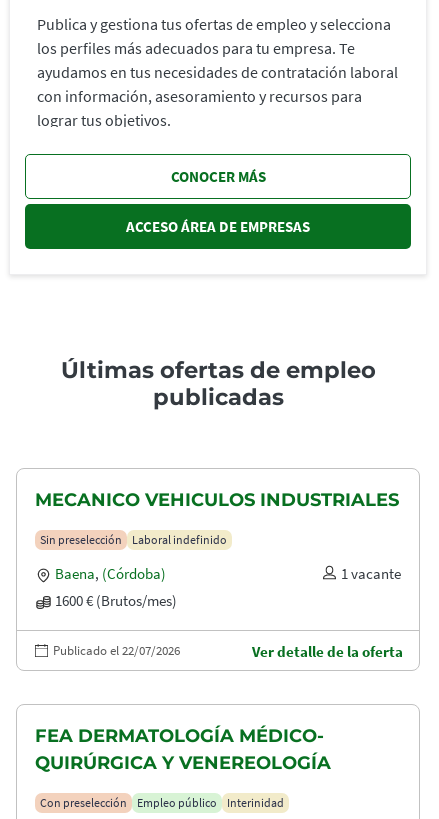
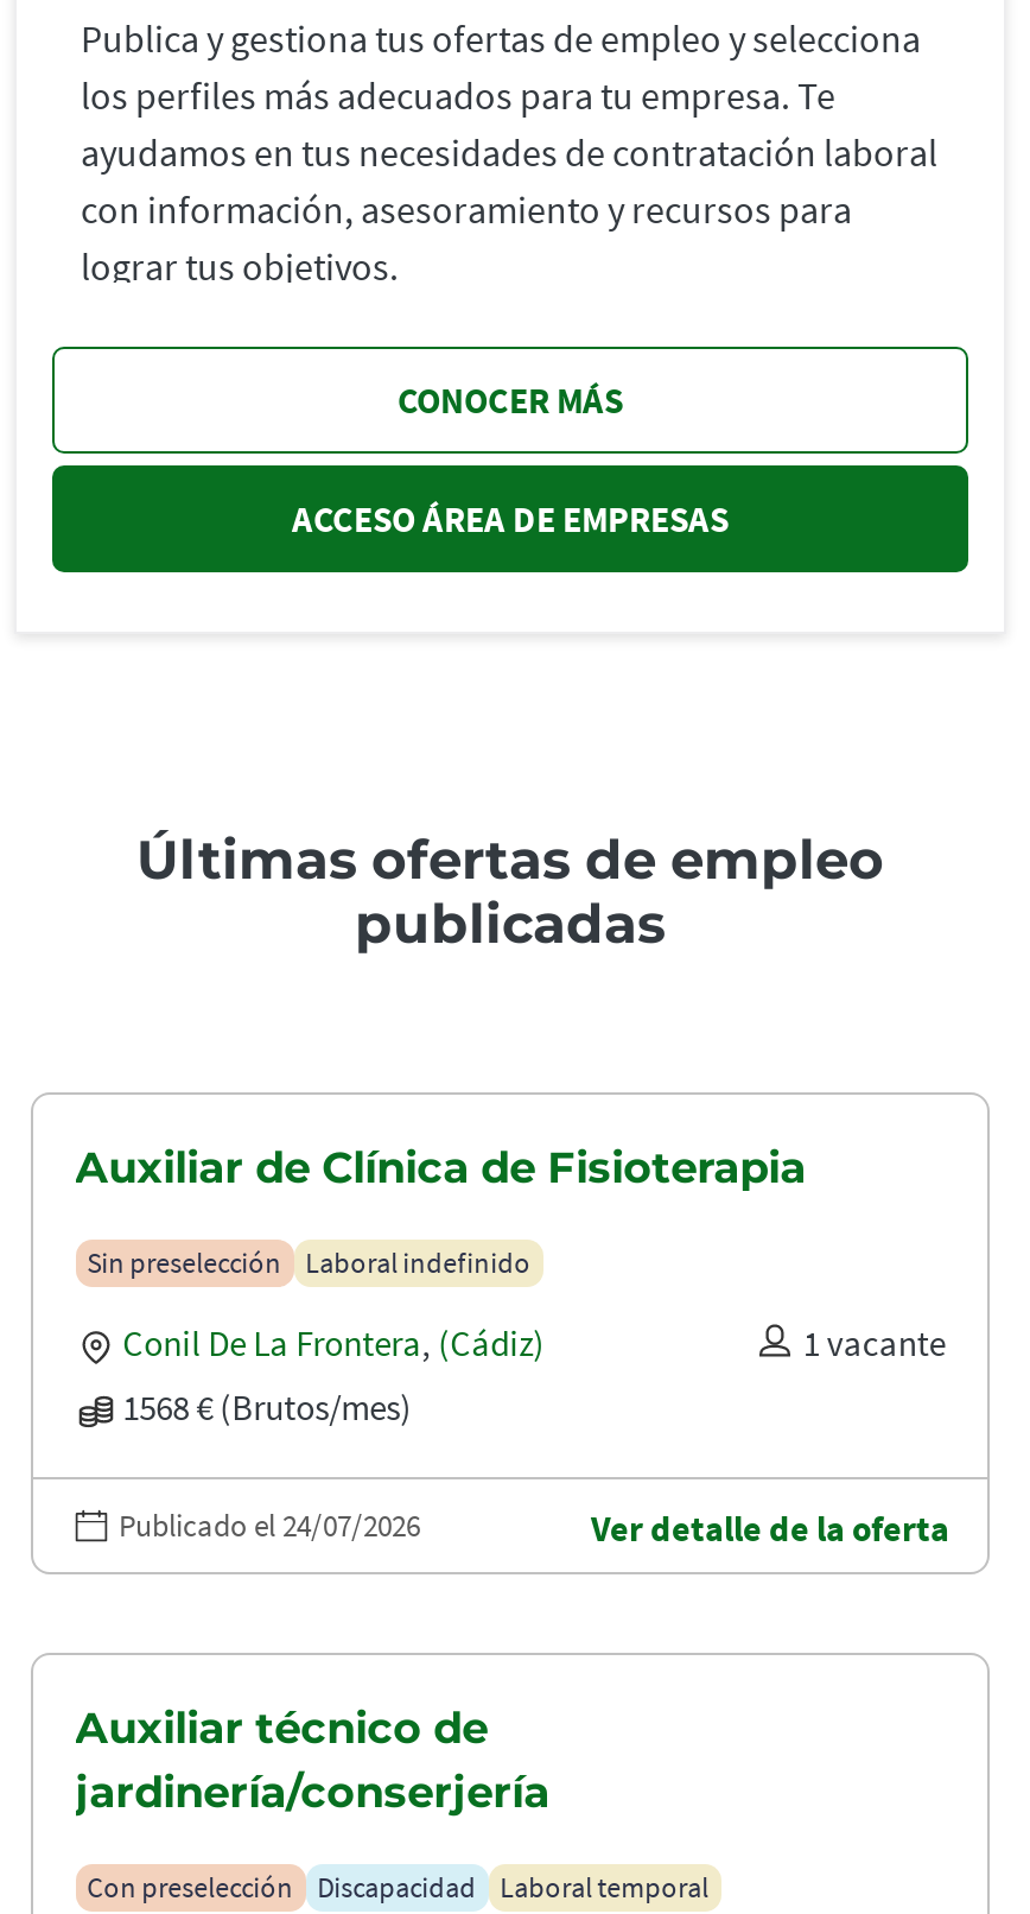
[35,489,399,511] MECANICO VEHICULOS INDUSTRIALES -> [75,1141,806,1194] Auxiliar de Clínica de Fisioterapia
[55,564,166,583] Baena, (Córdoba) -> [122,1319,545,1364] Conil De La Frontera, (Cádiz)
[55,591,177,610] 1600 € (Brutos/mes) -> [122,1383,412,1429] 1568 € (Brutos/mes)
[53,642,180,659] Publicado el 22/07/2026 -> [119,1505,420,1545] Publicado el 24/07/2026
[35,725,331,774] FEA DERMATOLOGÍA MÉDICO- | QUIRÚRGICA Y VENEREOLOGÍA -> [75,1702,550,1818] Auxiliar técnico de | jardinería/conserjería
[137,795,284,810] Empleo público | Interinidad -> [317,1868,709,1904] Discapacidad | Laboral temporal

